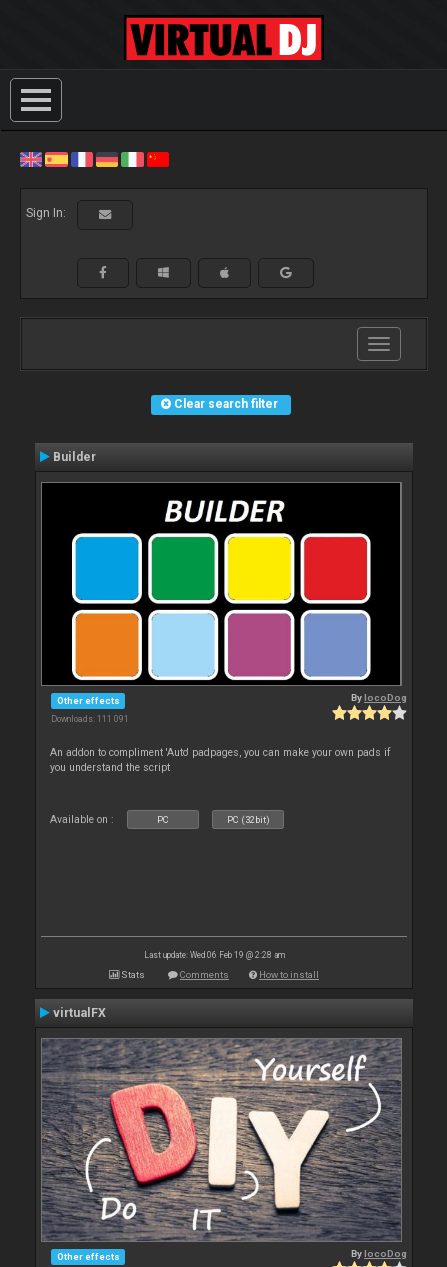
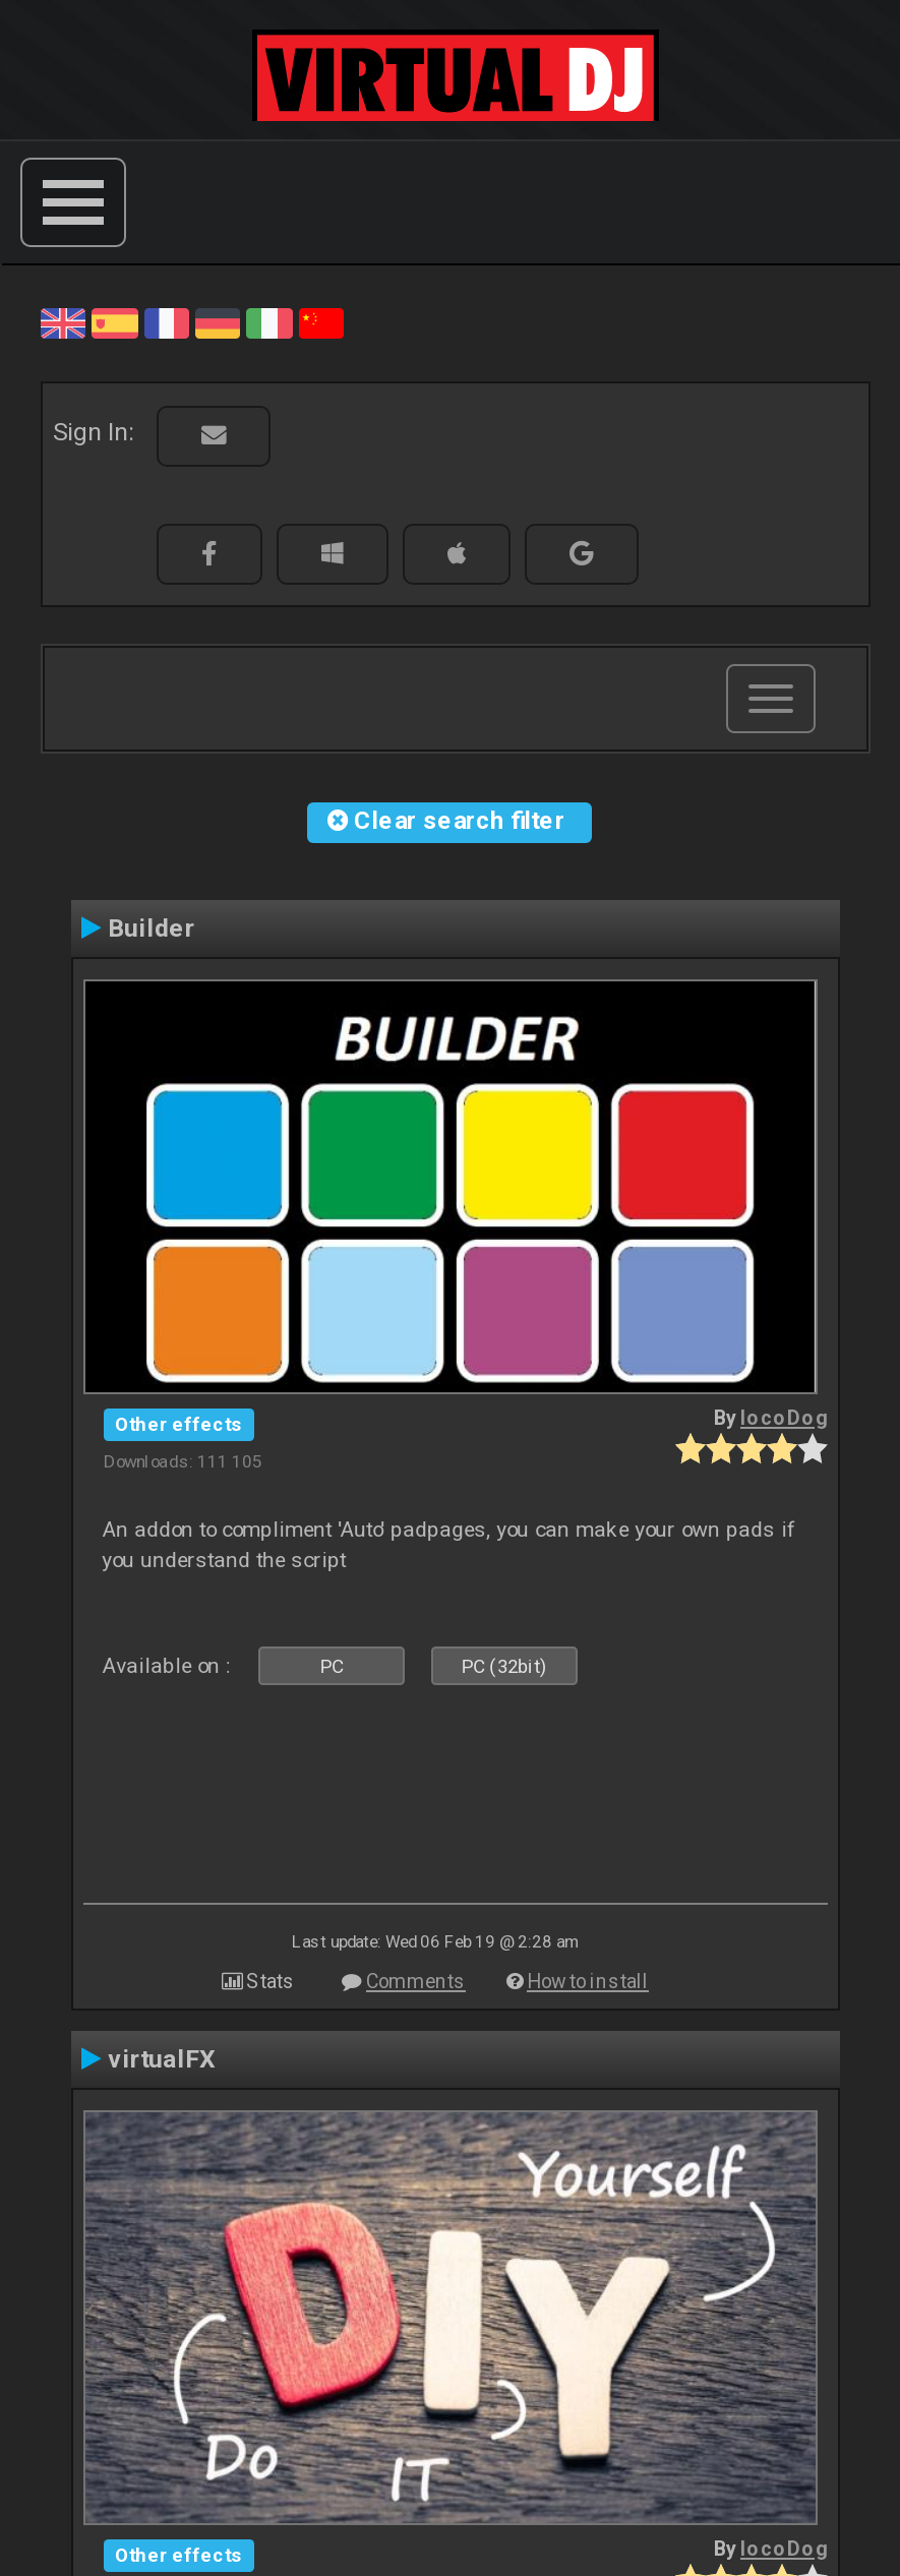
[51,714,129,724] Downloads: 111 091 -> [104,1451,262,1471] Downloads: 111 105

